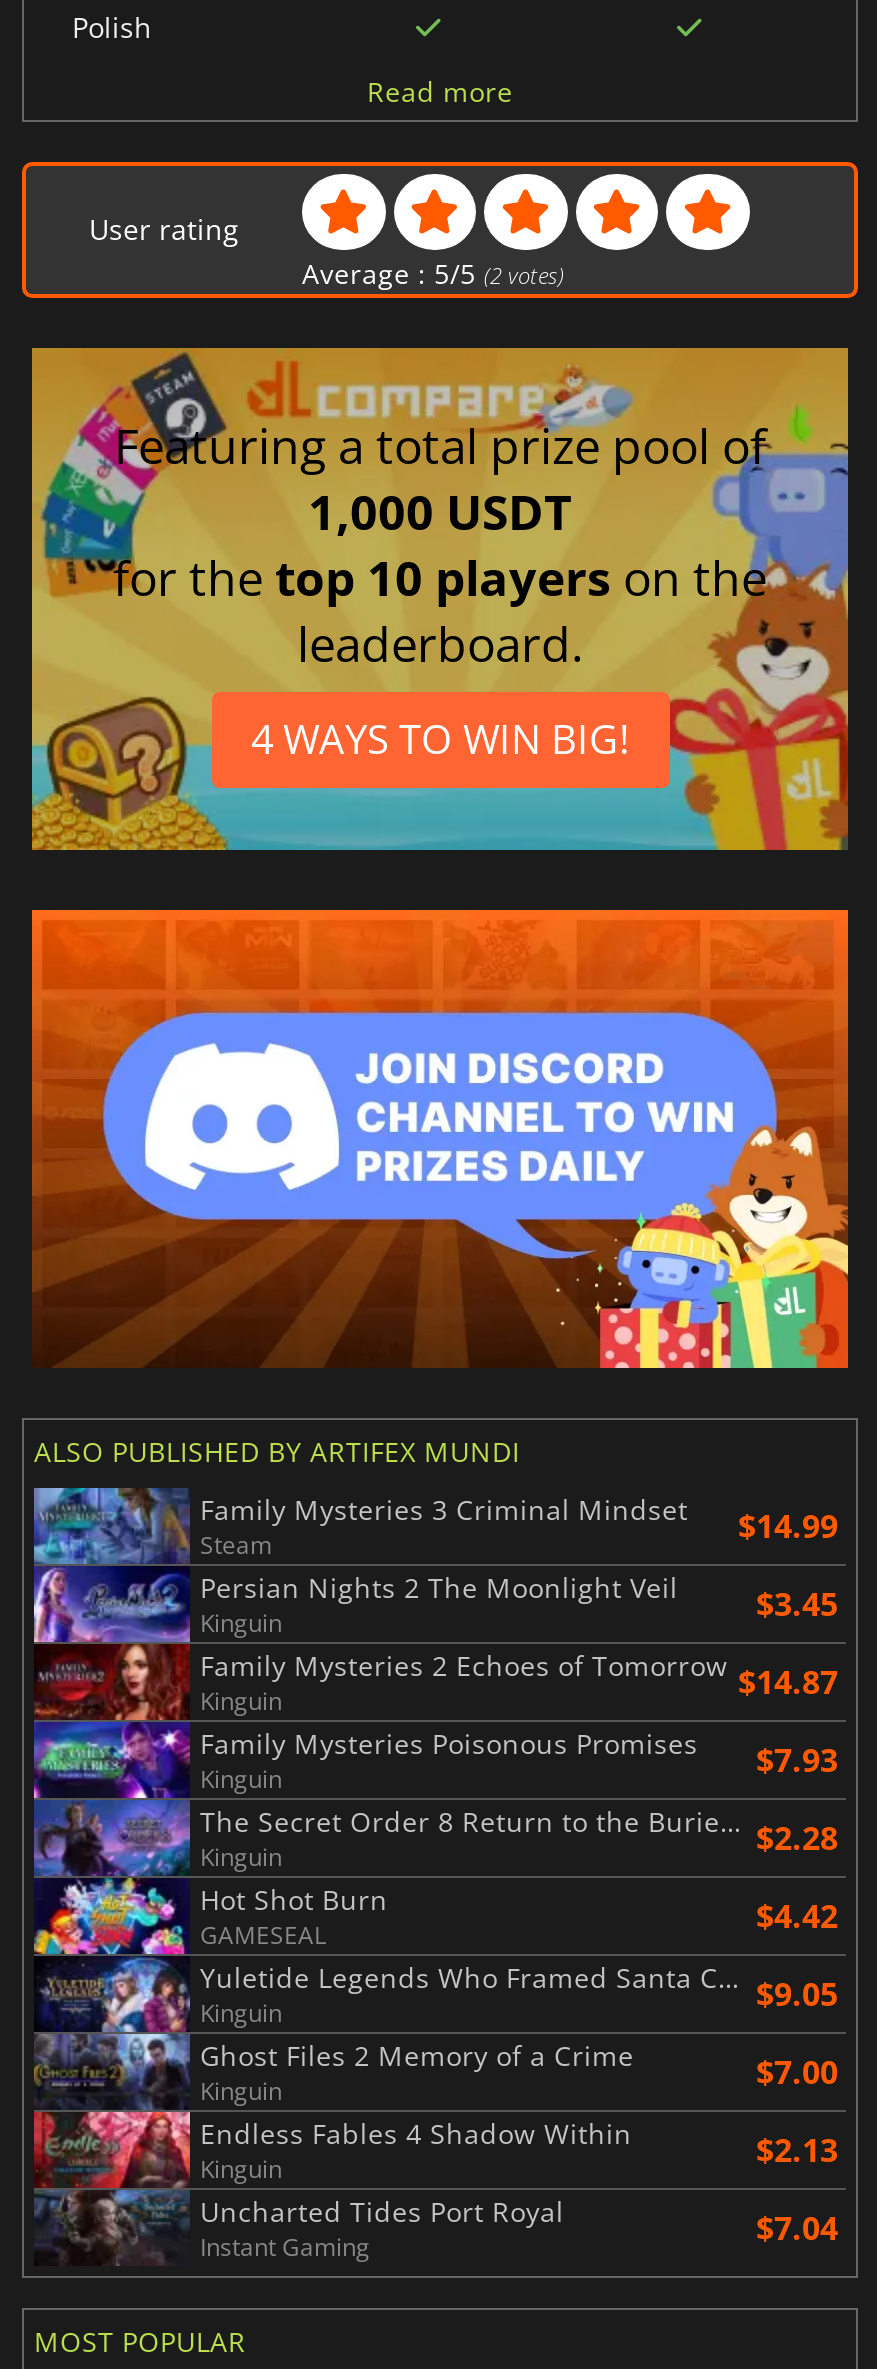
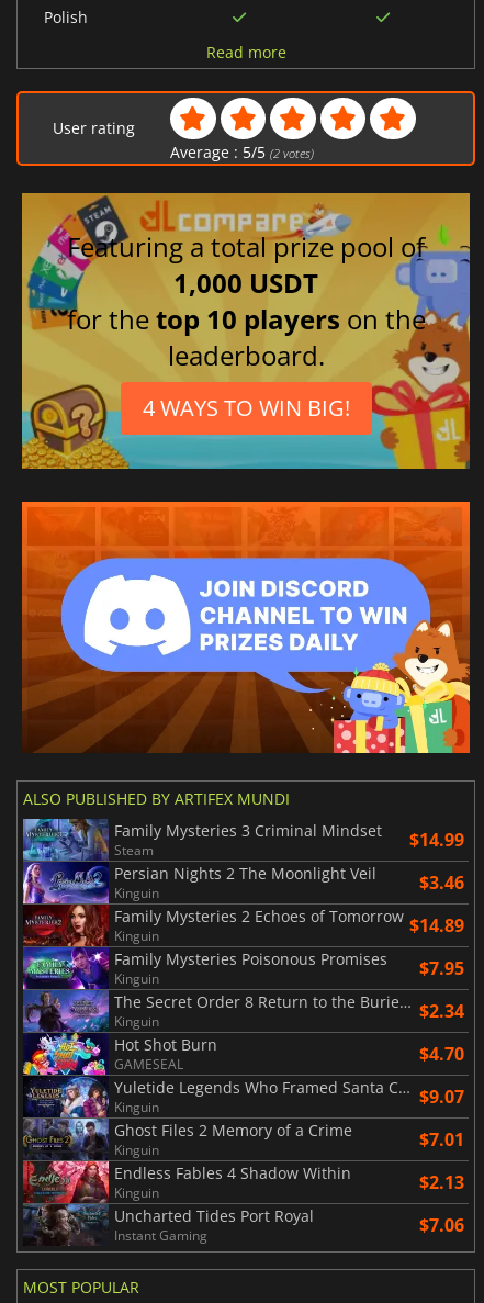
[756,1582,838,1626] $3.45 -> [419,871,464,895] $3.46
[200,1646,838,1704] Family Mysteries 2 Echoes of Tomorrow $14.87 -> [114,906,464,938] Family Mysteries 2 Echoes of Tomorrow $14.89
[200,1724,838,1782] Family Mysteries Poisonous Promises $7.93 -> [114,949,464,980] Family Mysteries Poisonous Promises $7.95
[756,1816,838,1860] $2.28 -> [419,999,464,1023] $2.34
[756,1894,838,1938] $4.42 -> [419,1042,464,1066] $4.70
[756,1972,838,2016] $9.05 -> [419,1085,464,1109] $9.07
[756,2050,838,2094] $7.00 -> [419,1128,464,1152] $7.01
[756,2206,838,2250] $7.04 -> [419,1213,464,1237] $7.06

